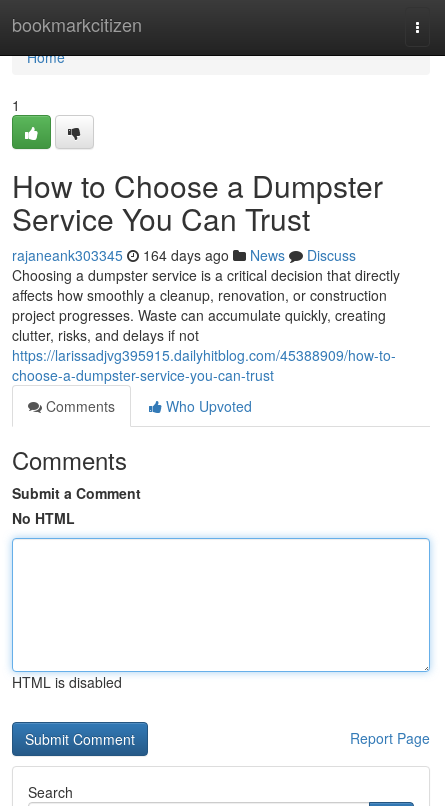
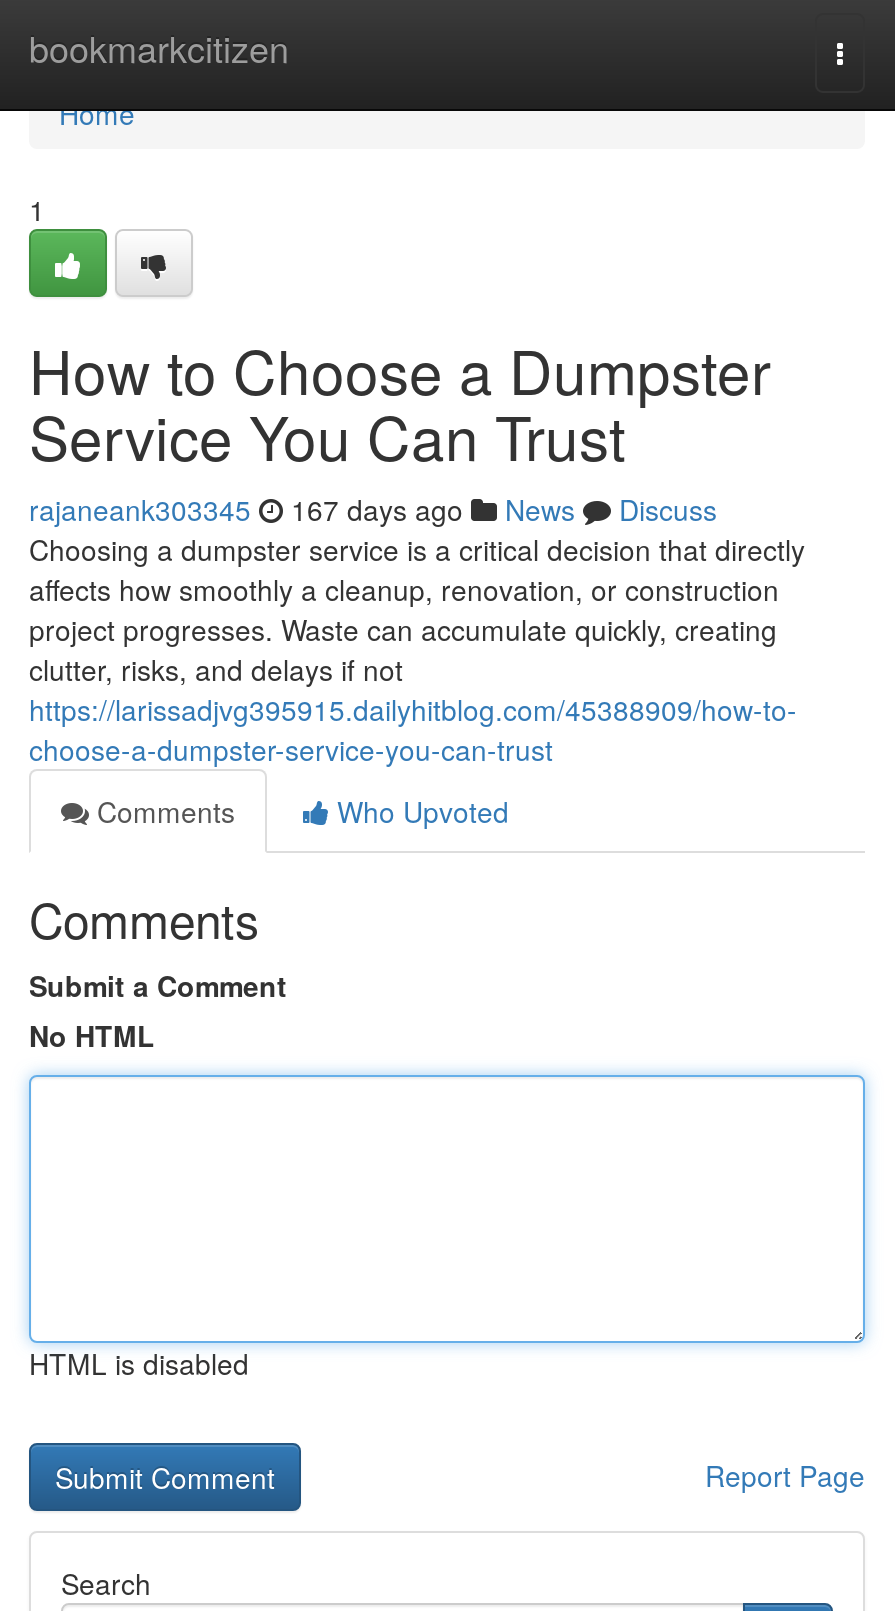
[12,245,356,265] rajaneank303345 164 days ago News Discuss -> [29,489,717,529] rajaneank303345 167 days ago News Discuss

